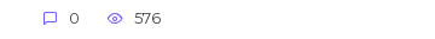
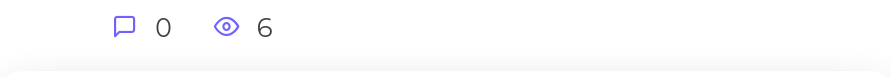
[134,10,160,27] 576 -> [257,12,273,42] 6

